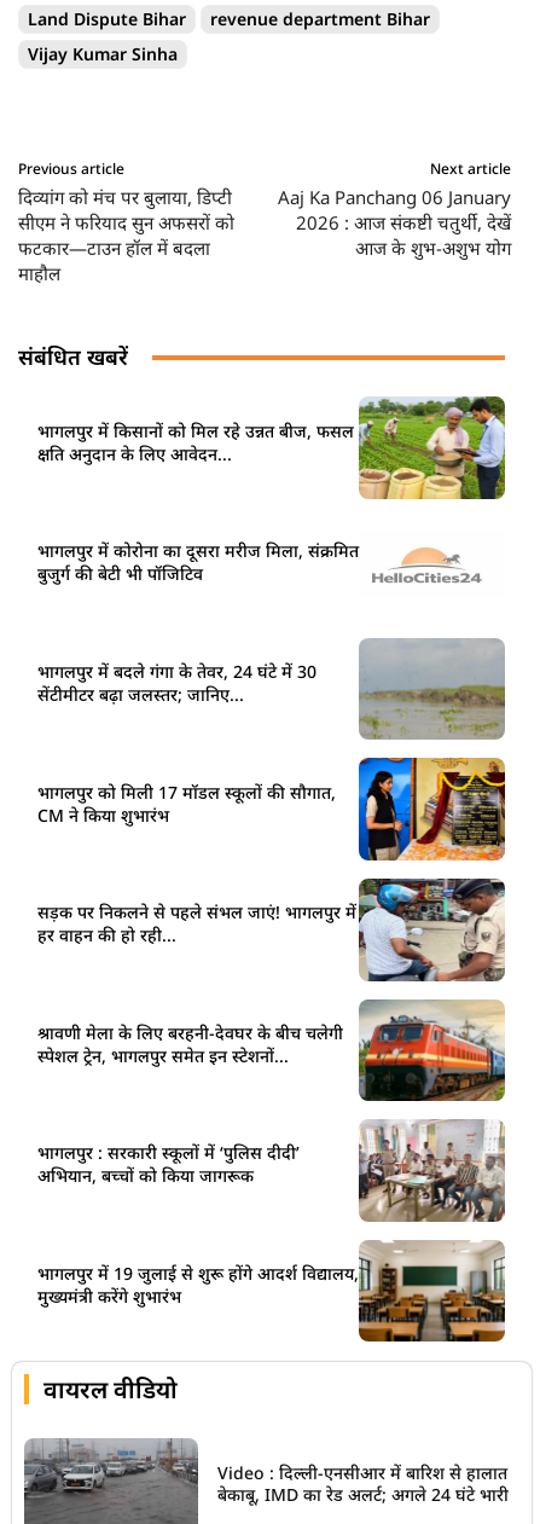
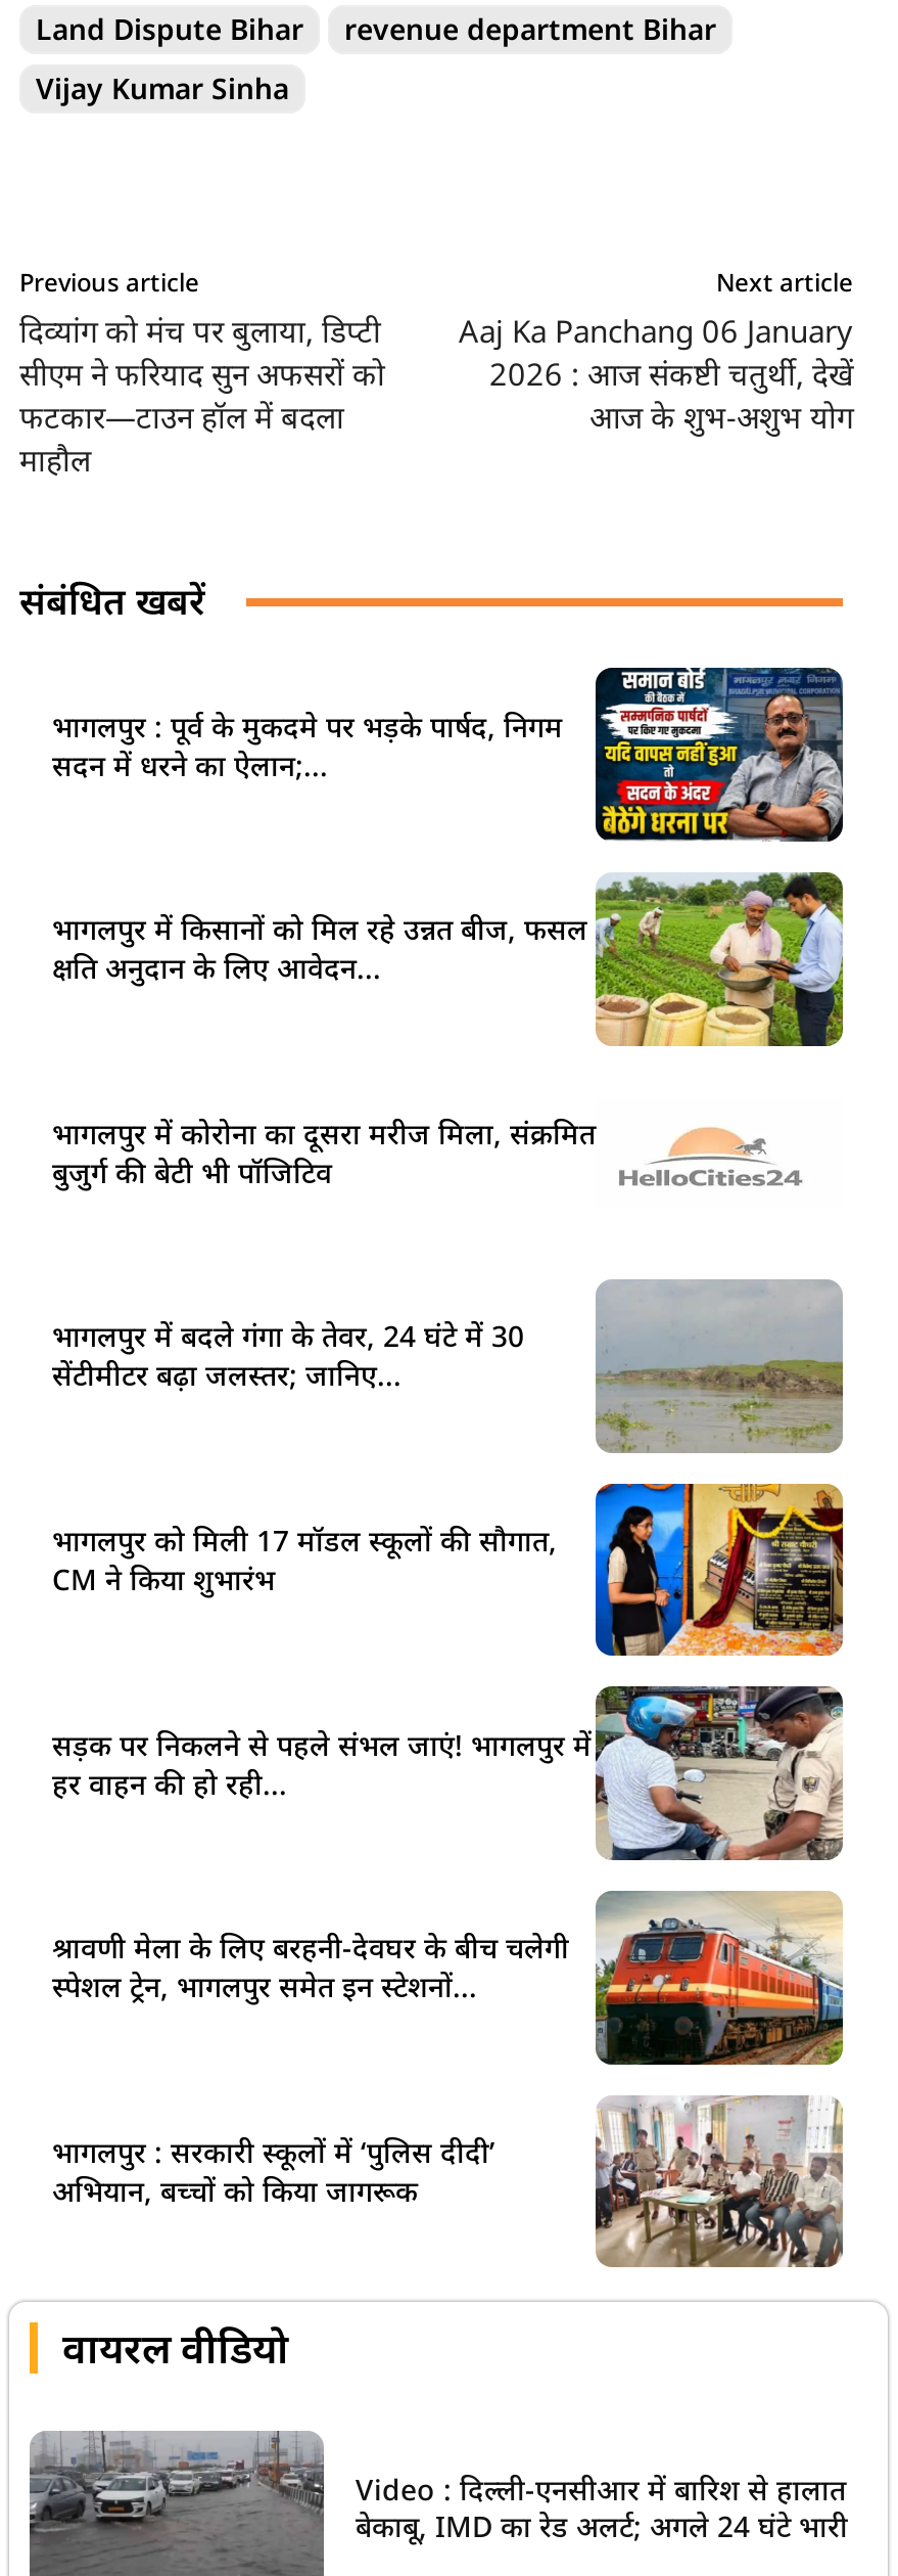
none -> [52,666,845,844] [image] | भागलपुर : पूर्व के मुकदमे पर भड़के पार्षद, निगम | सदन में धरने का ऐलान;...
moved [37,394,507,1187] -> [52,868,847,2210]: [image] | भागलपुर में किसानों को मिल रहे उन्नत बीज, फसल | क्षति अनुदान के लिए आवेदन... | ... | भागलपुर : सरकारी स्कूलों में ‘पुलिस दीदी’ | अभियान, बच्चों को किया जागरूक
[37,1240,505,1343] [image] | भागलपुर में 19 जुलाई से शुरू होंगे आदर्श विद्यालय, | मुख्यमंत्री करेंगे शुभारंभ -> none

